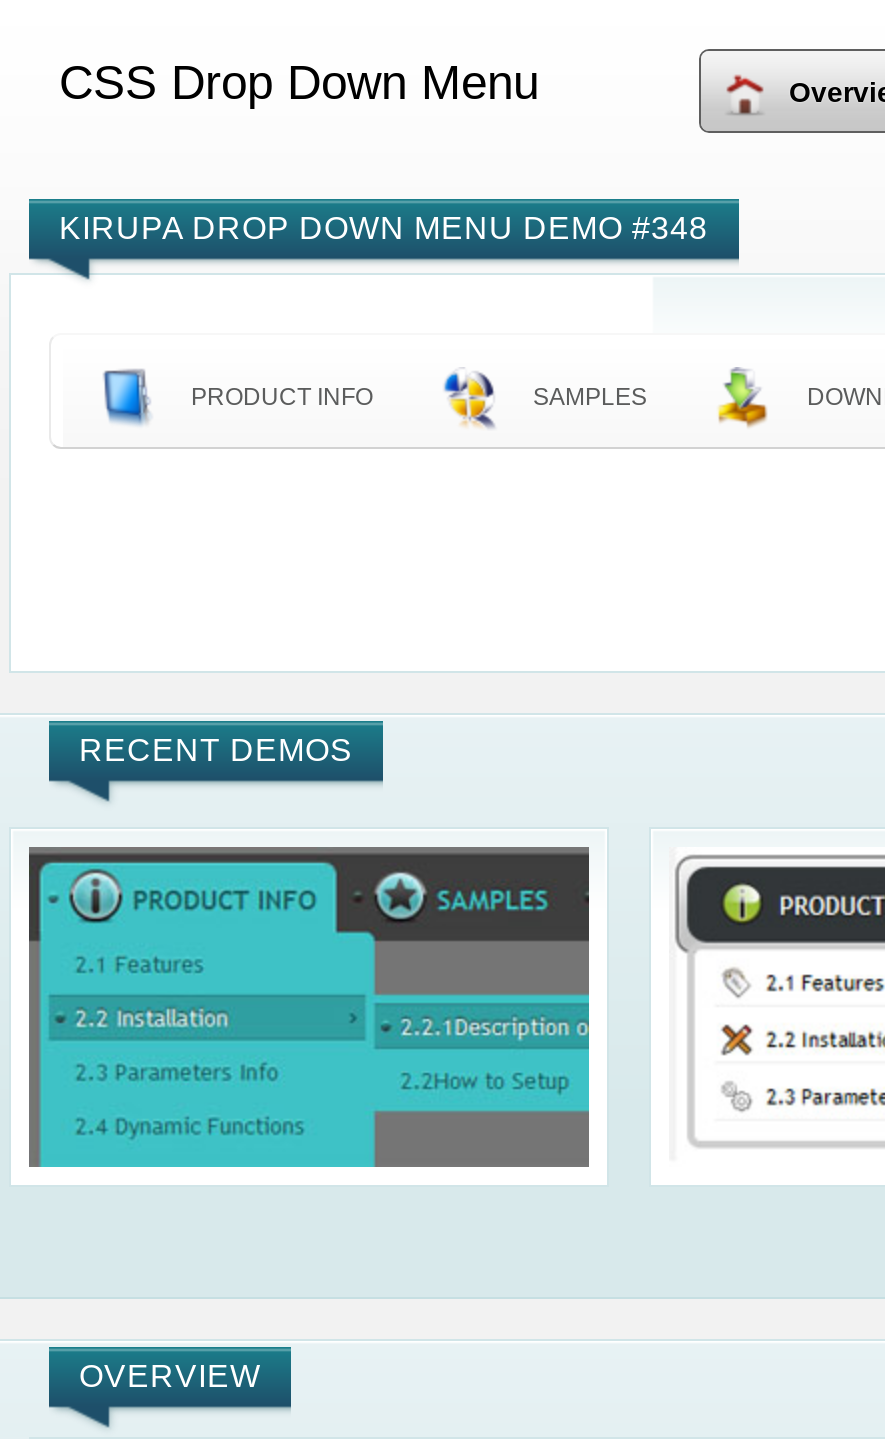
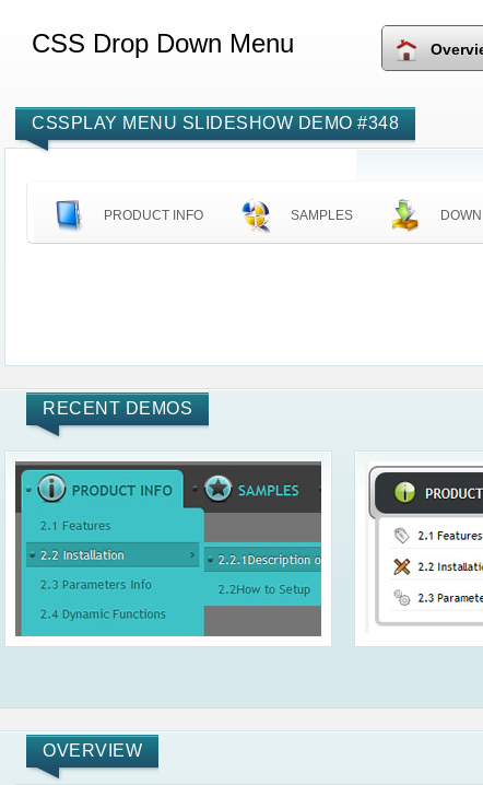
[59,211,708,245] KIRUPA DROP DOWN MENU DEMO #348 -> [32,114,399,132] CSSPLAY MENU SLIDESHOW DEMO #348

